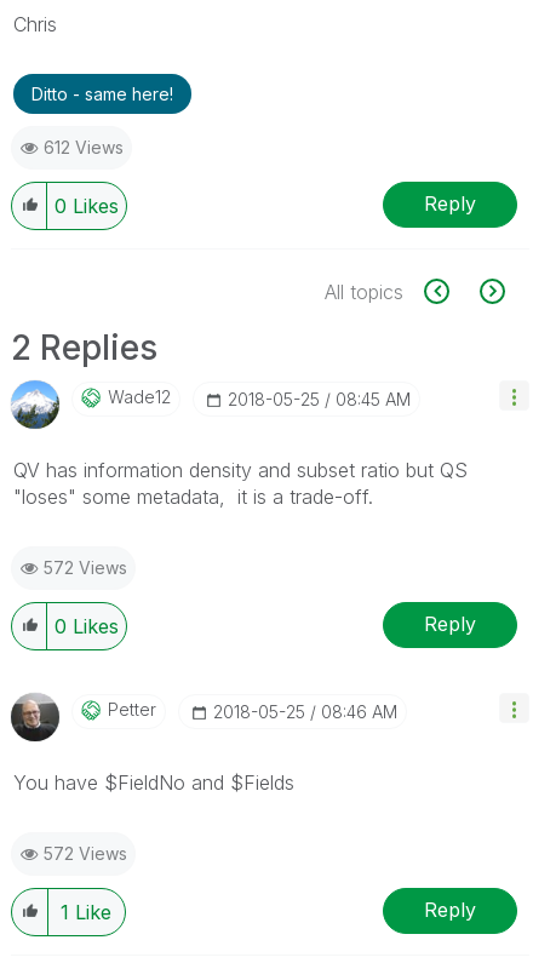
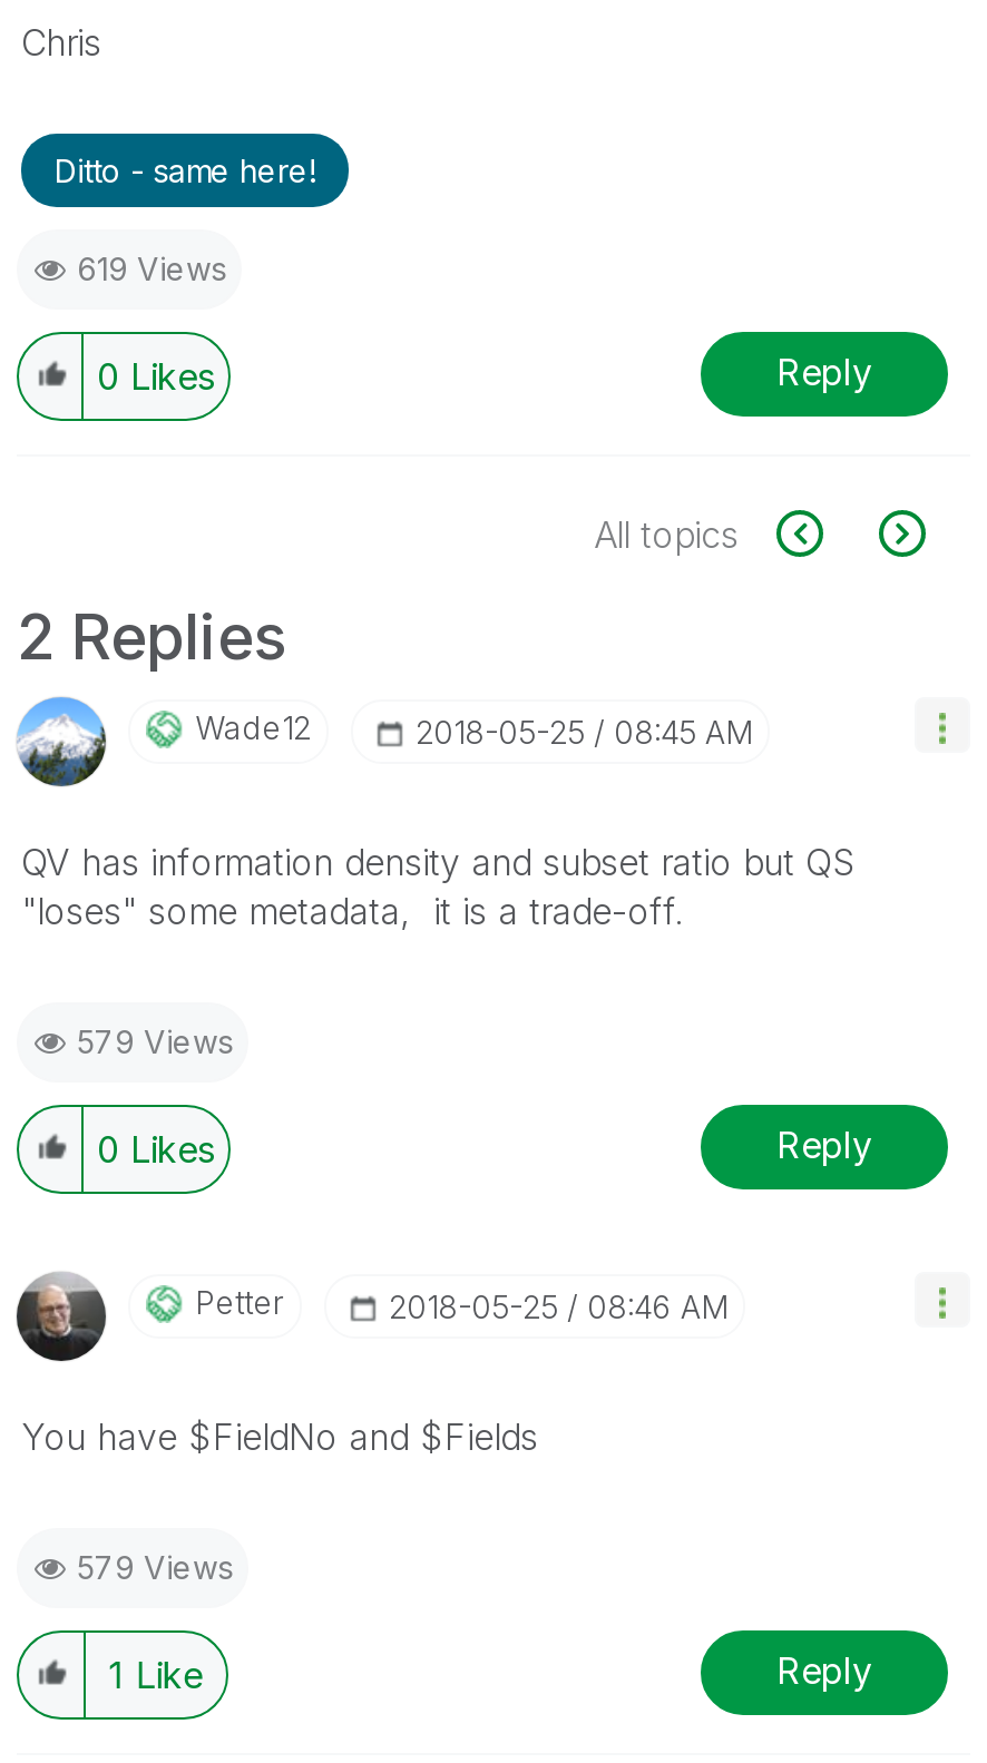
[44,136,124,157] 612 Views -> [77,248,226,286] 619 Views
[44,557,127,577] 572 Views -> [77,1021,233,1059] 579 Views
[44,842,127,863] 572 Views -> [77,1547,233,1585] 579 Views

